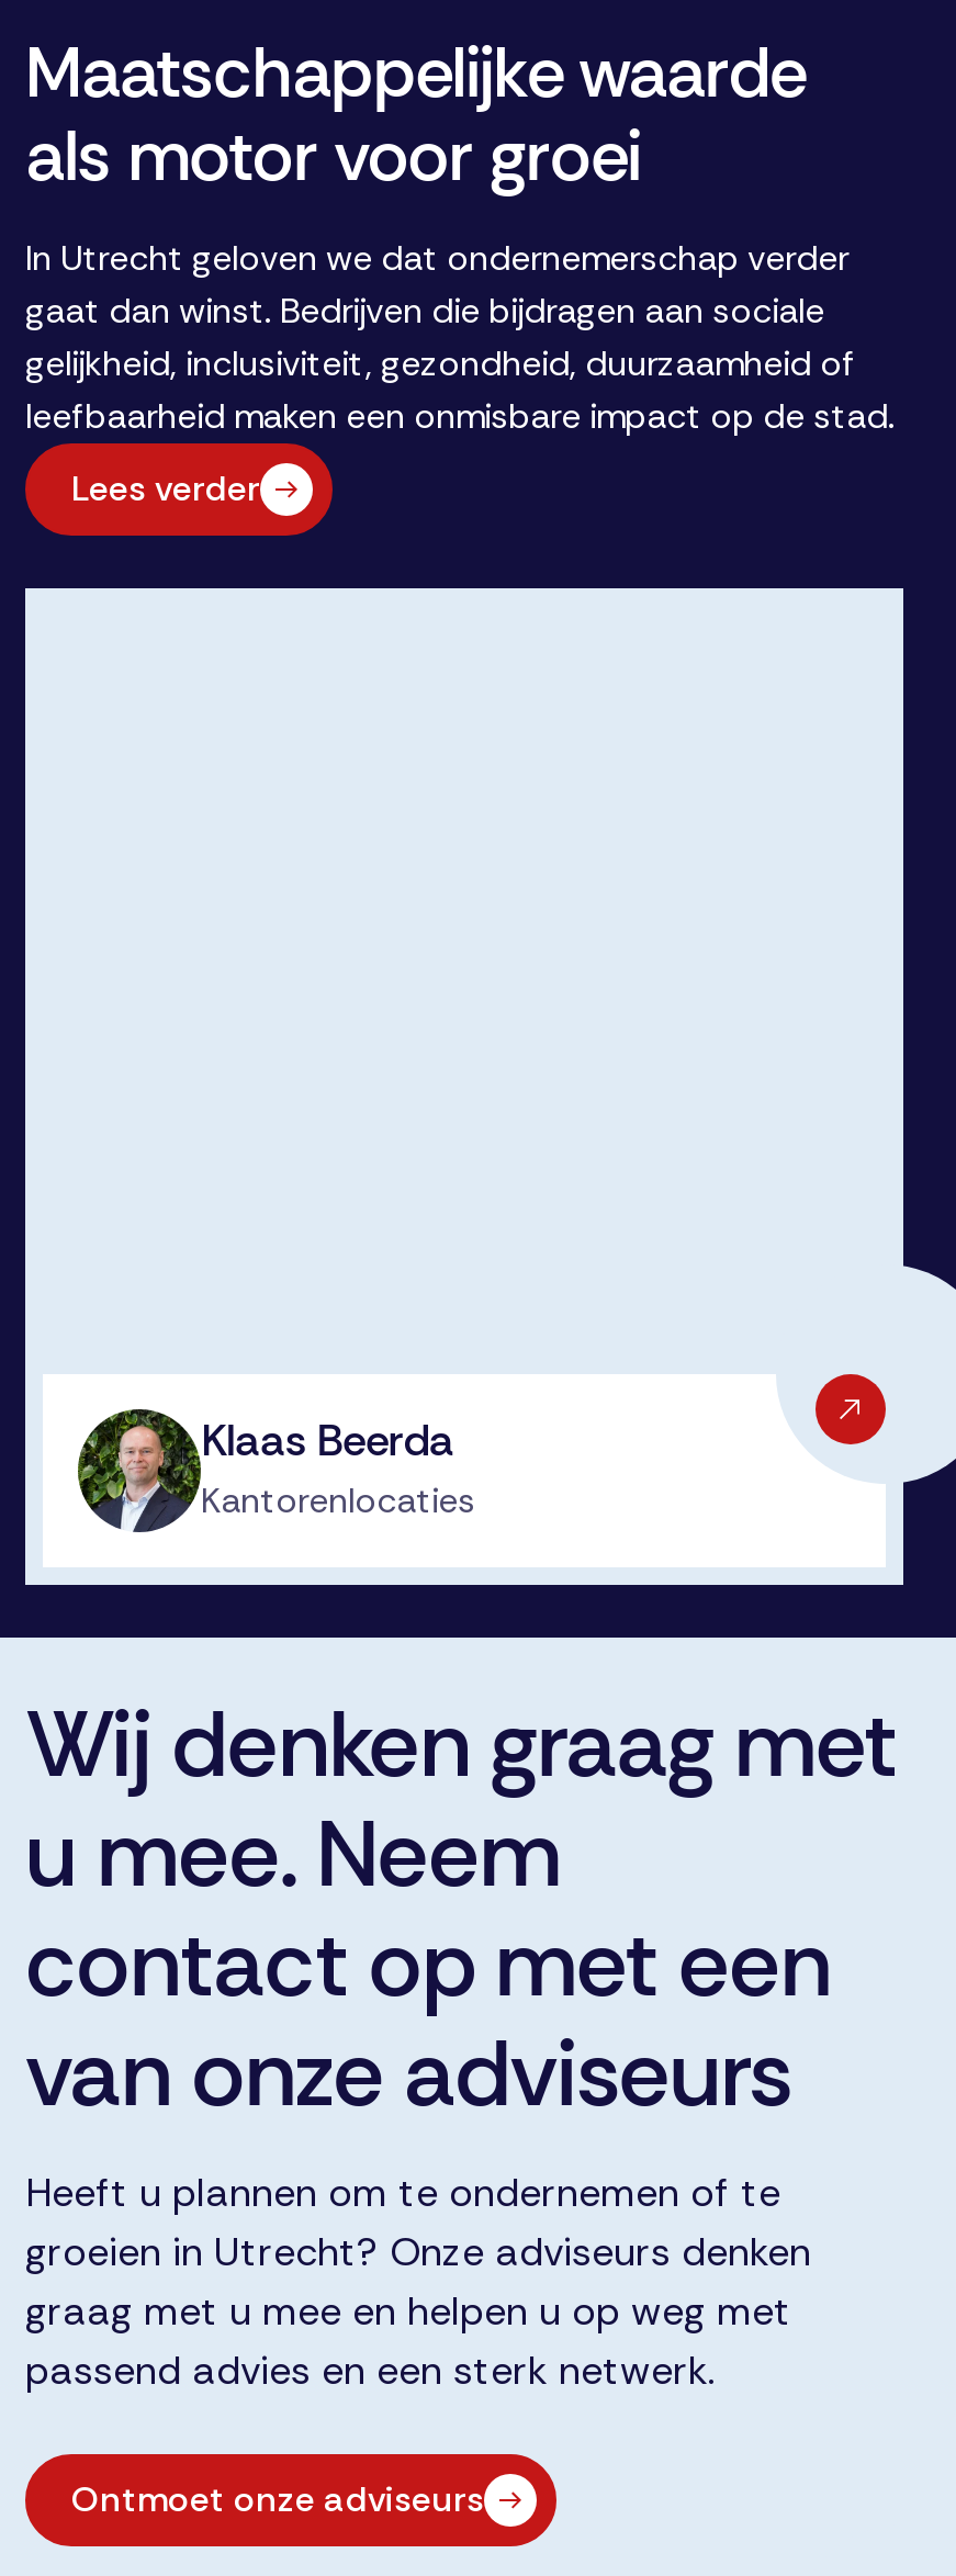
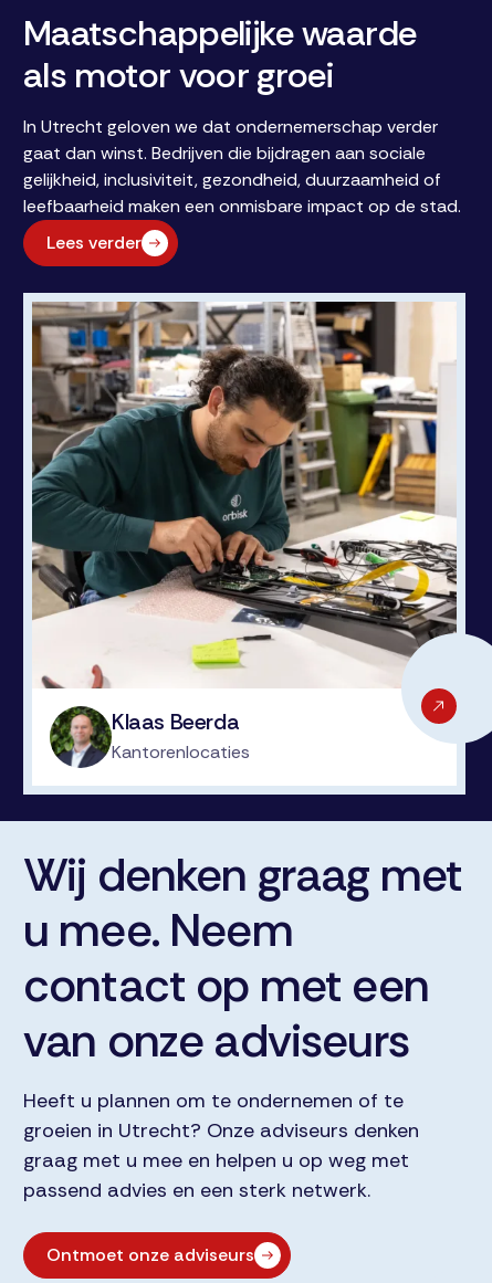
none -> [31,301,458,690] [image]

